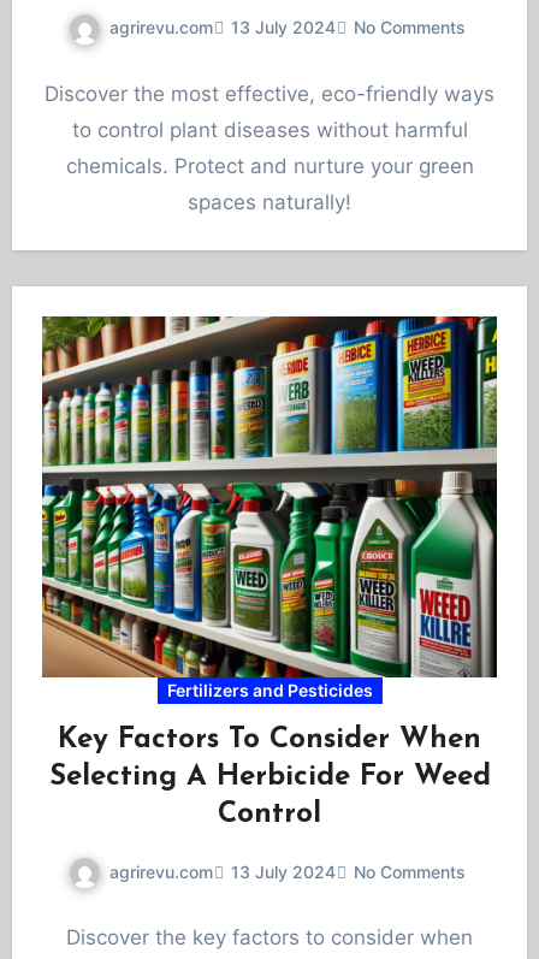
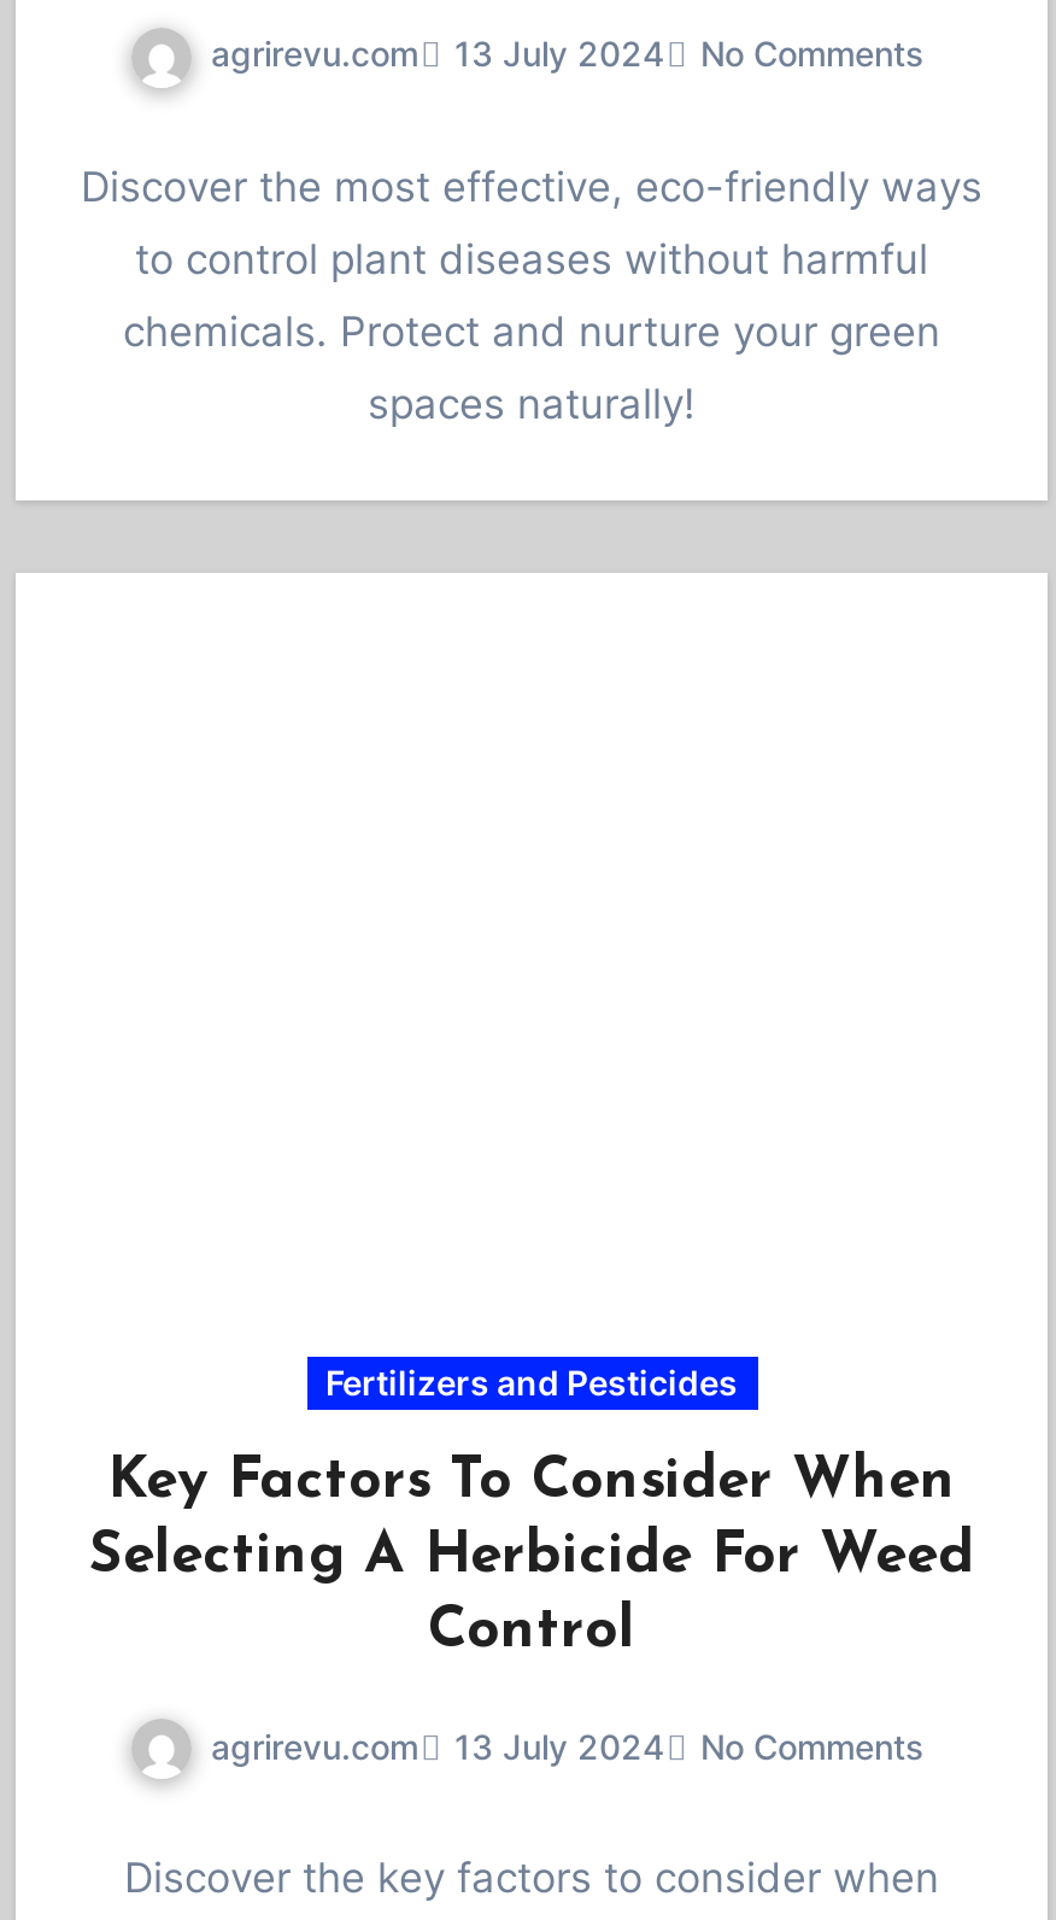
[41,315,498,679] [image] -> none

